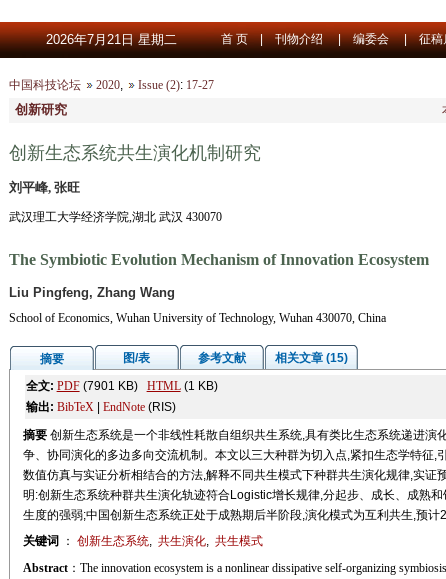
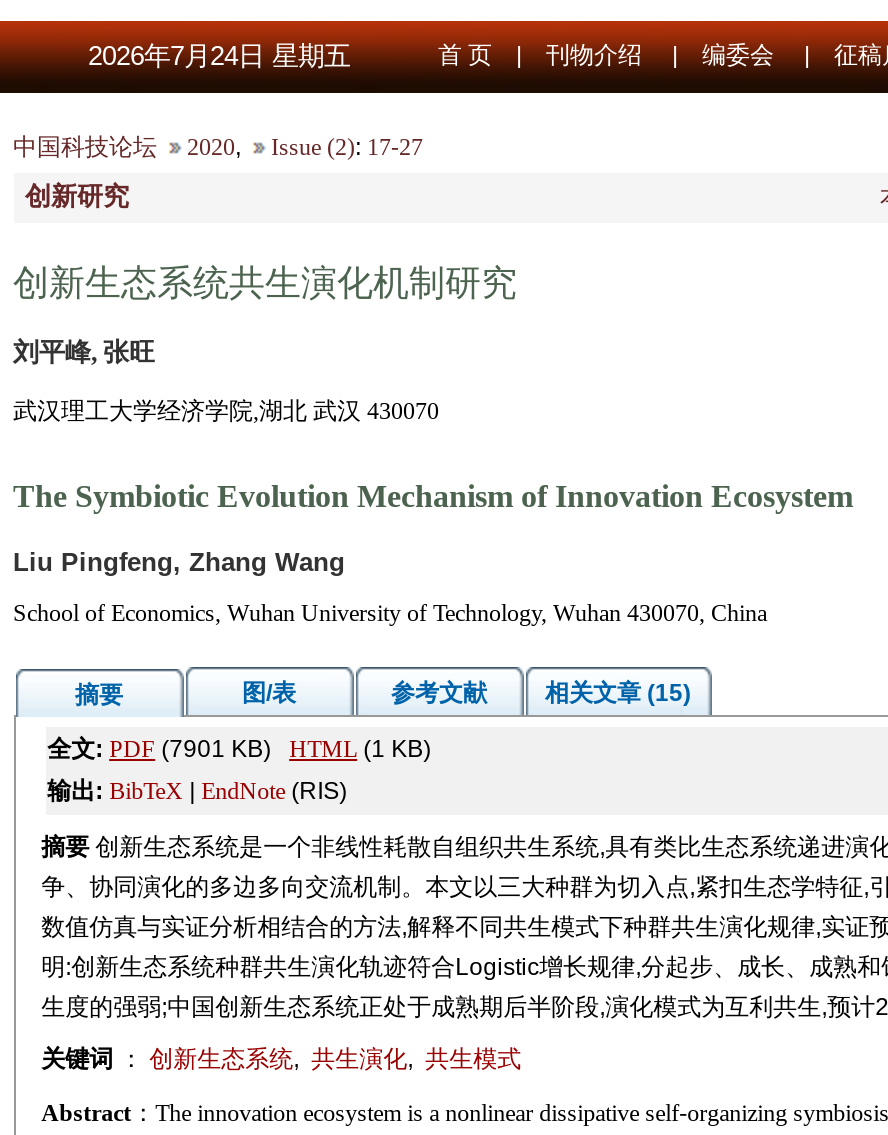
[46,32,177,47] 2026年7月21日 星期二 -> [88,41,350,71] 2026年7月24日 星期五

